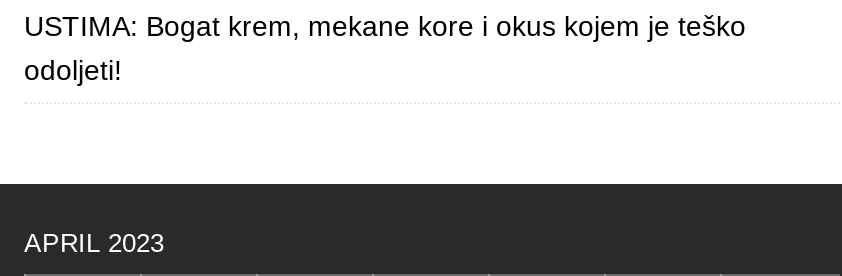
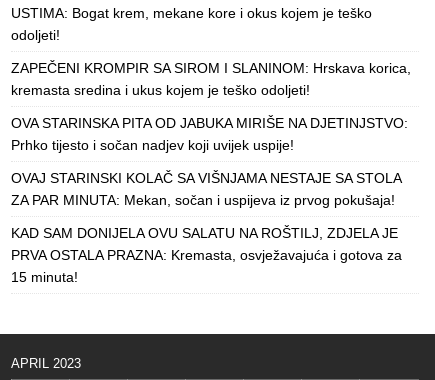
none -> [11,60,411,285] ZAPEČENI KROMPIR SA SIROM I SLANINOM: Hrskava korica, | kremasta sredina i ukus kojem je teško odoljeti! | OVA STARINSKA PITA OD JABUKA MIRIŠE NA DJETINJSTVO: | Prhko tijesto i sočan nadjev koji uvijek uspije! | OVAJ STARINSKI KOLAČ SA VIŠNJAMA NESTAJE SA STOLA | ZA PAR MINUTA: Mekan, sočan i uspijeva iz prvog pokušaja! | KAD SAM DONIJELA OVU SALATU NA ROŠTILJ, ZDJELA JE | PRVA OSTALA PRAZNA: Kremasta, osvježavajuća i gotova za | 15 minuta!

